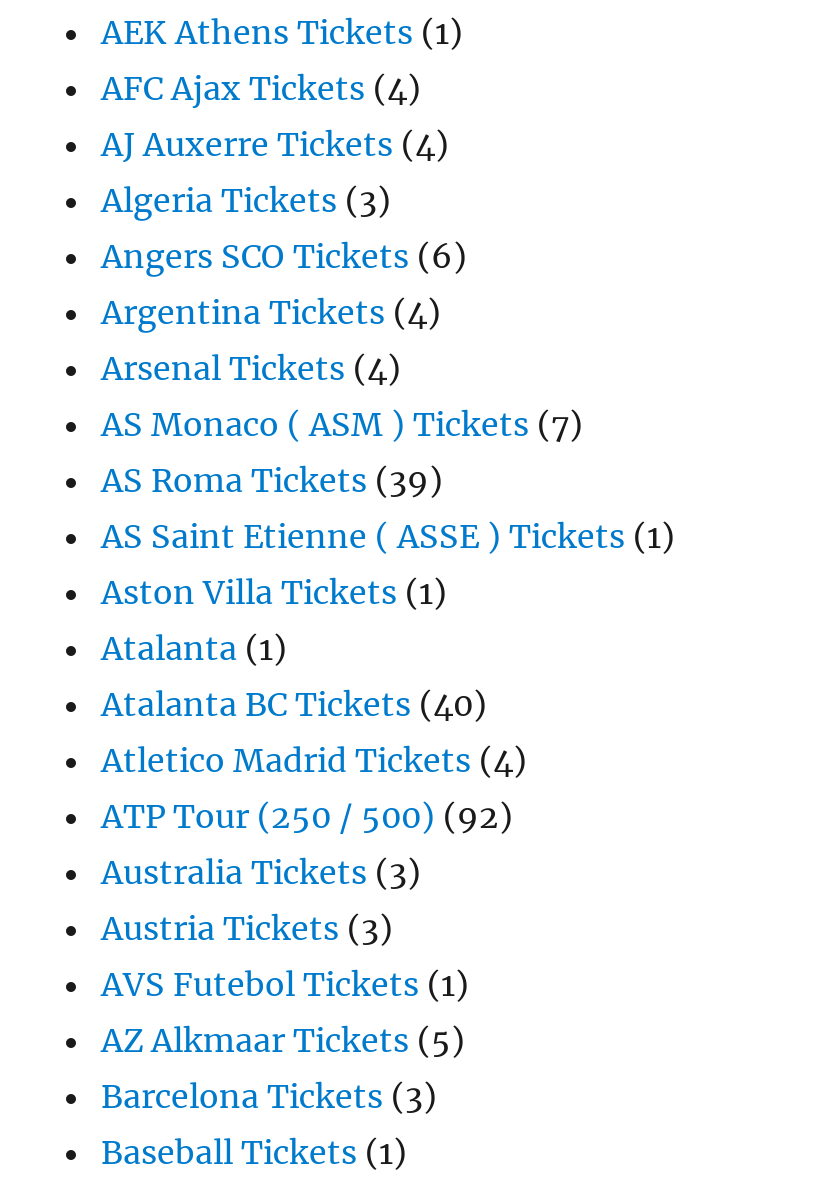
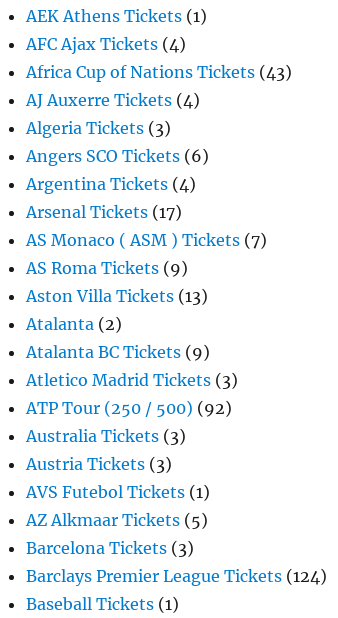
none -> [26,62,292,82] Africa Cup of Nations Tickets (43)
[101,347,401,387] Arsenal Tickets (4) -> [26,202,182,222] Arsenal Tickets (17)
[101,459,675,779] AS Roma Tickets (39) | AS Saint Etienne ( ASSE ) Tickets (1) | Aston Villa Tickets (1) | Atalanta (1) | Atalanta BC Tickets (40) | Atletico Madrid Tickets (4) -> [26,258,238,390] AS Roma Tickets (9) | Aston Villa Tickets (13) | Atalanta (2) | Atalanta BC Tickets (9) | Atletico Madrid Tickets (3)
none -> [26,566,327,586] Barclays Premier League Tickets (124)

